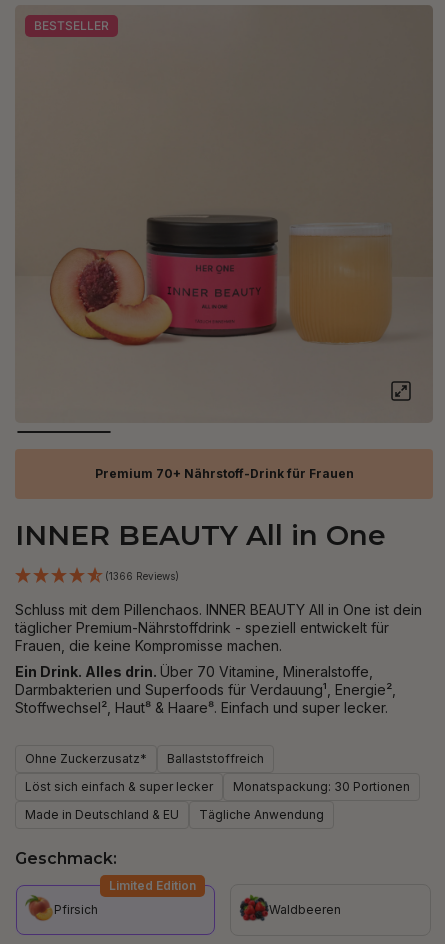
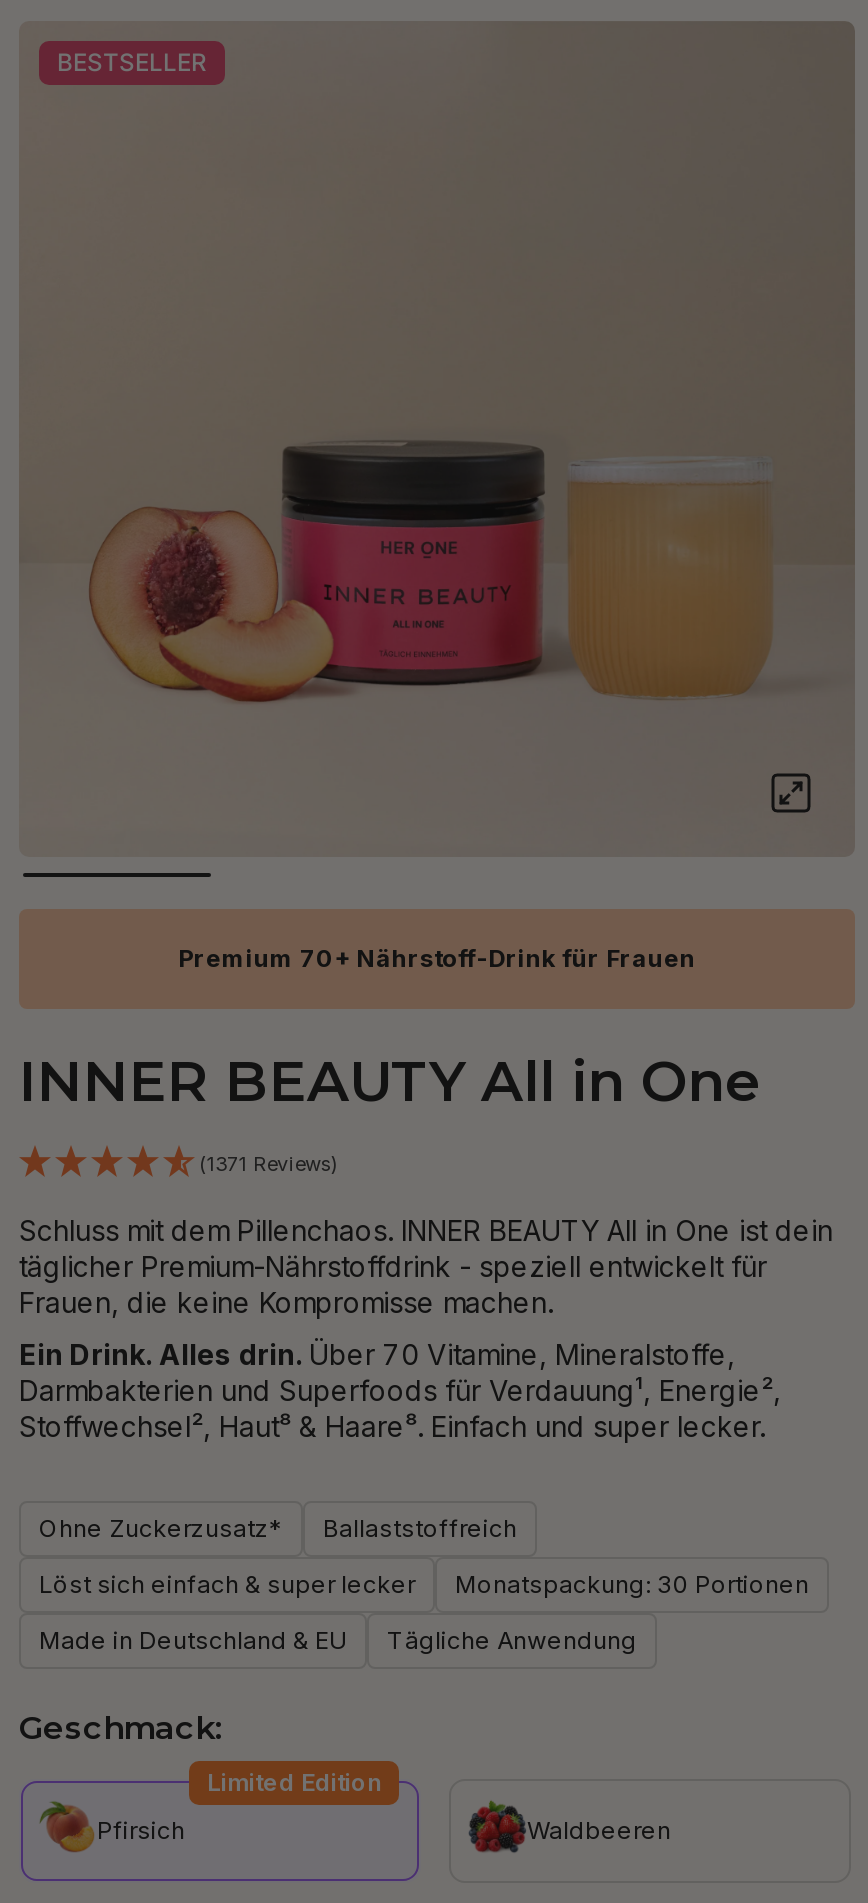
[105,570,179,582] (1366 Reviews) -> [199,1151,339,1175] (1371 Reviews)

